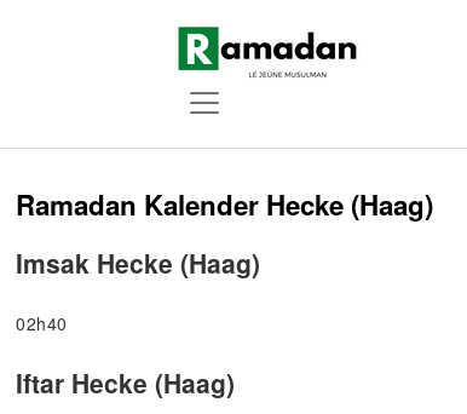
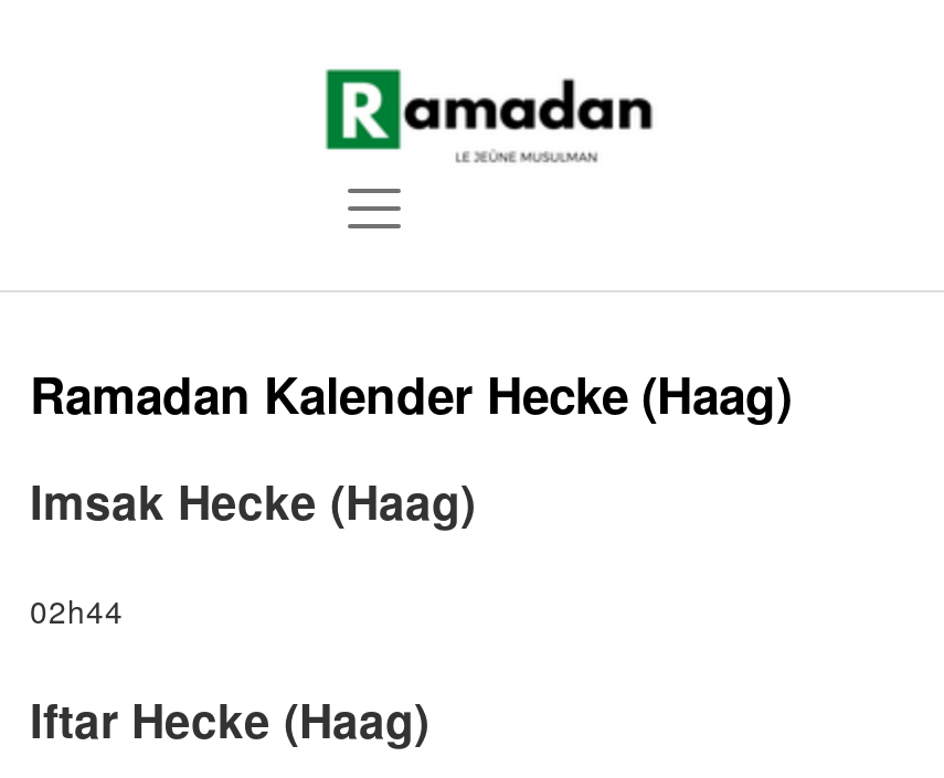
[16,311,67,335] 02h40 -> [30,588,124,632] 02h44

